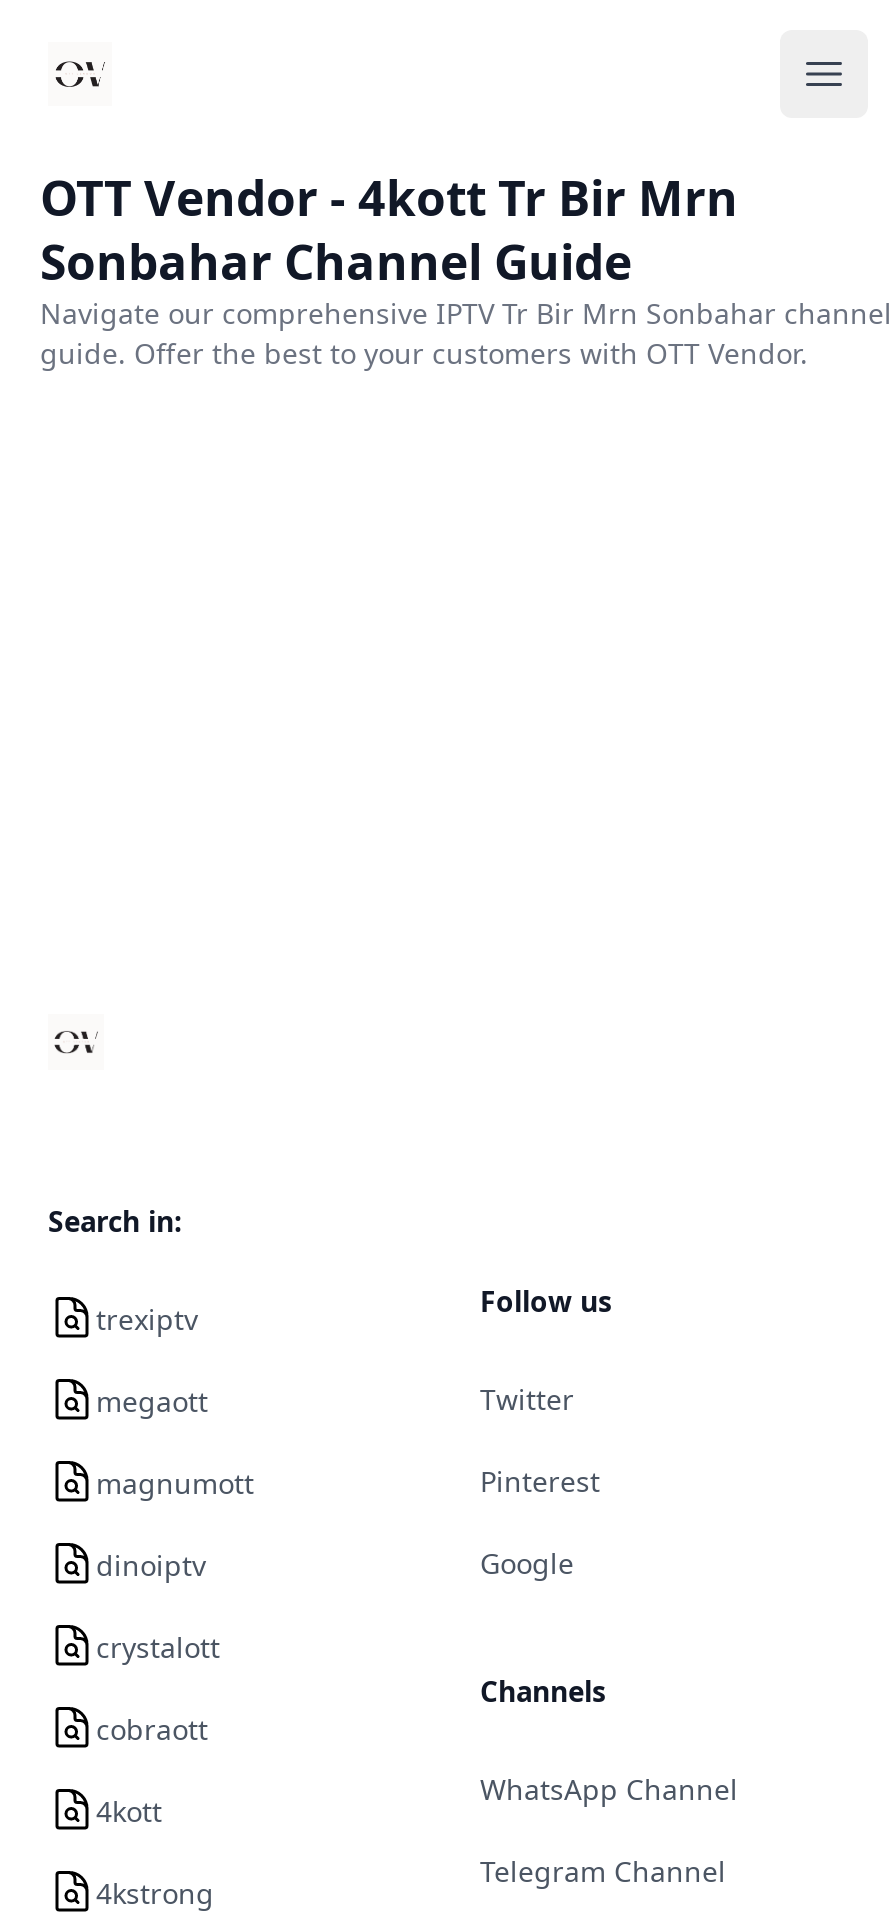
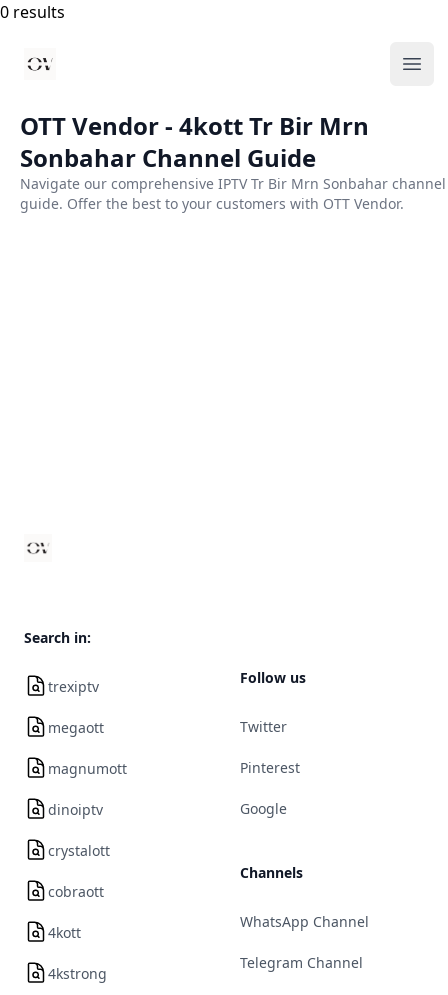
none -> [0,1,65,23] 0 results

